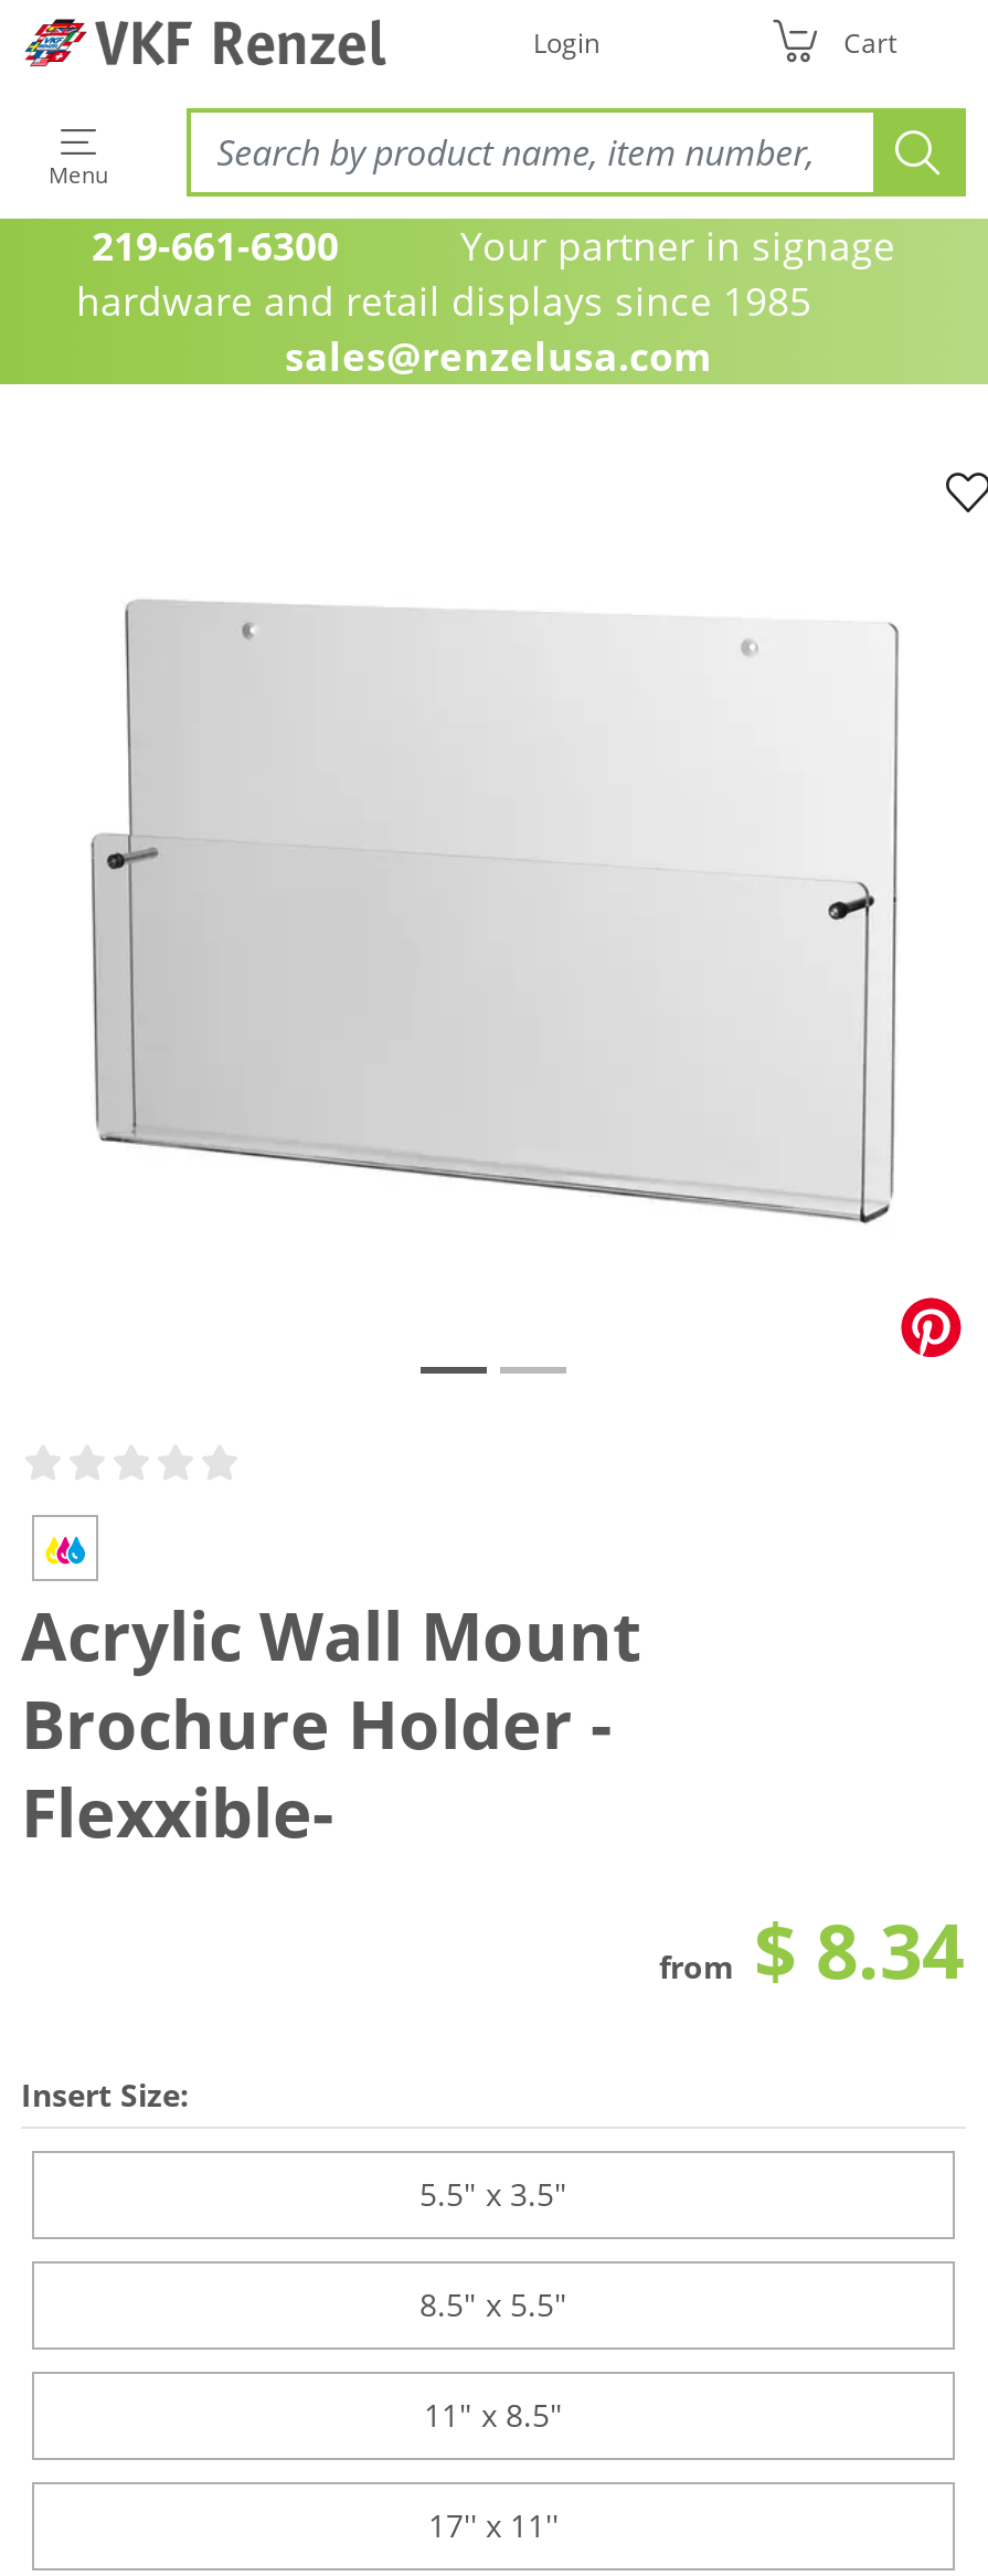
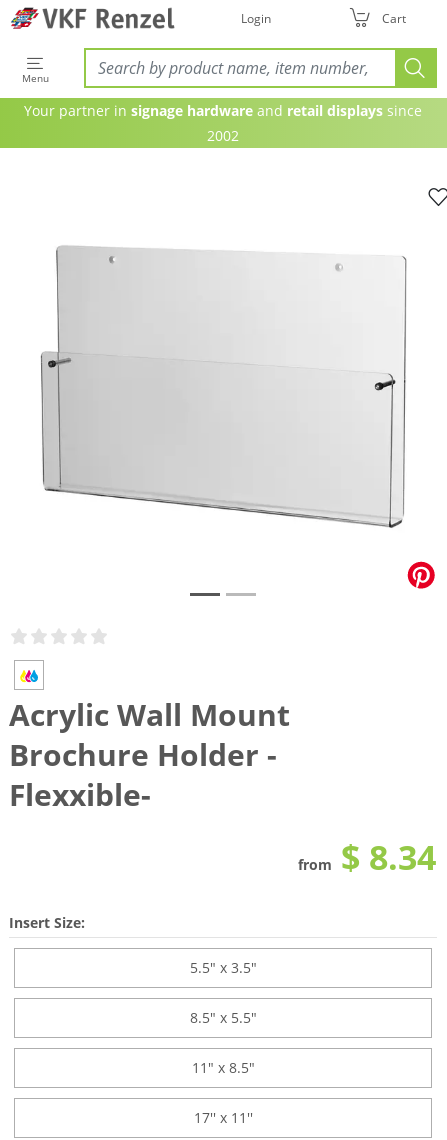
[76,219,911,382] 219-661-6300Your partner in signage | hardware and retail displays since 1985 | sales@renzelusa.com -> [24,101,422,145] Your partner in signage hardware and retail displays since | 2002

